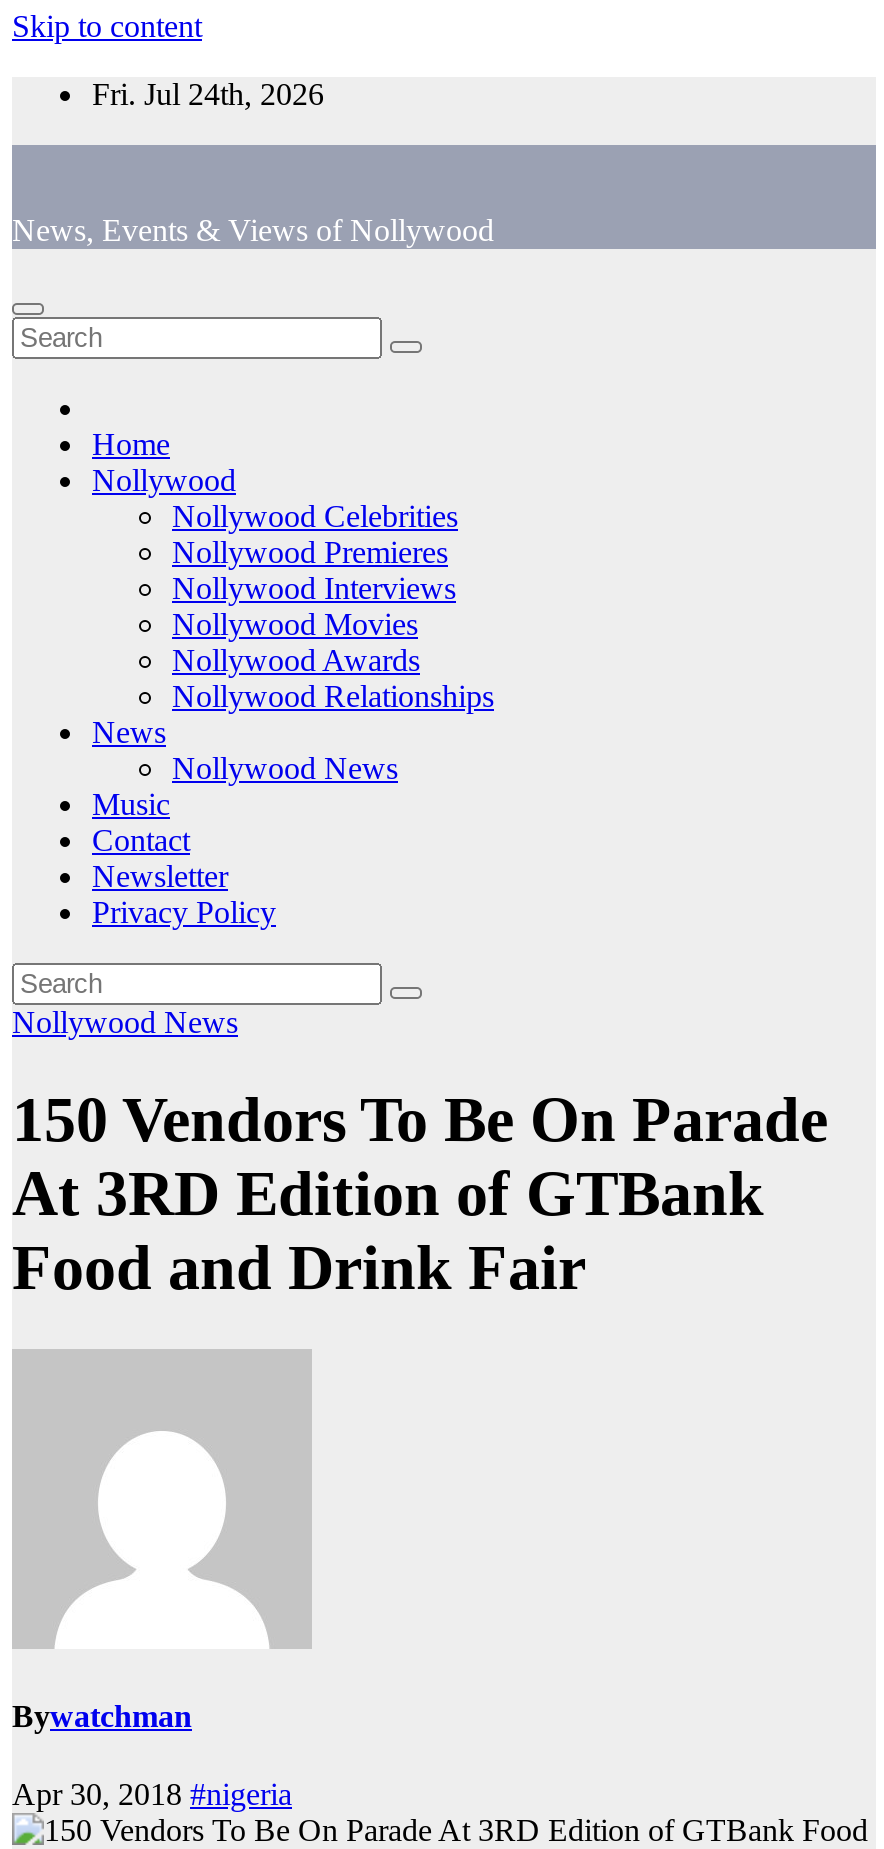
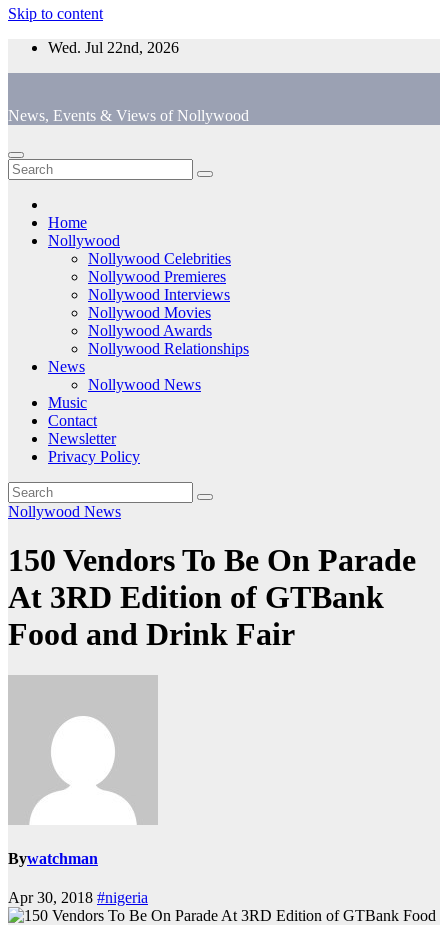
[92,77,324,111] Fri. Jul 24th, 2026 -> [48,39,179,56] Wed. Jul 22nd, 2026

